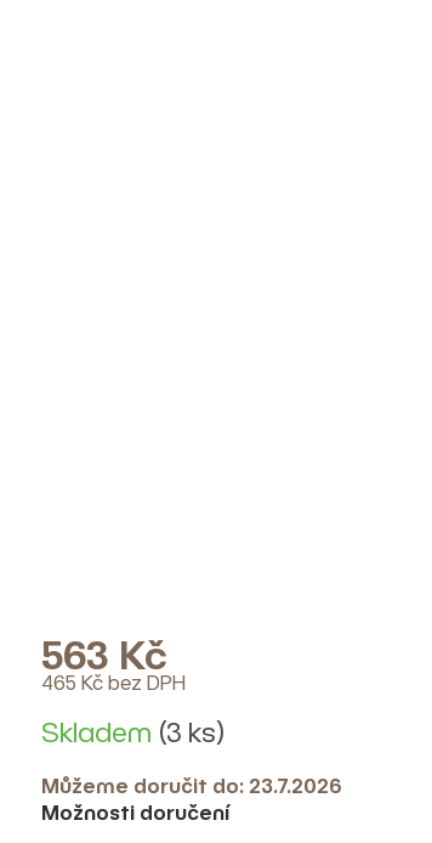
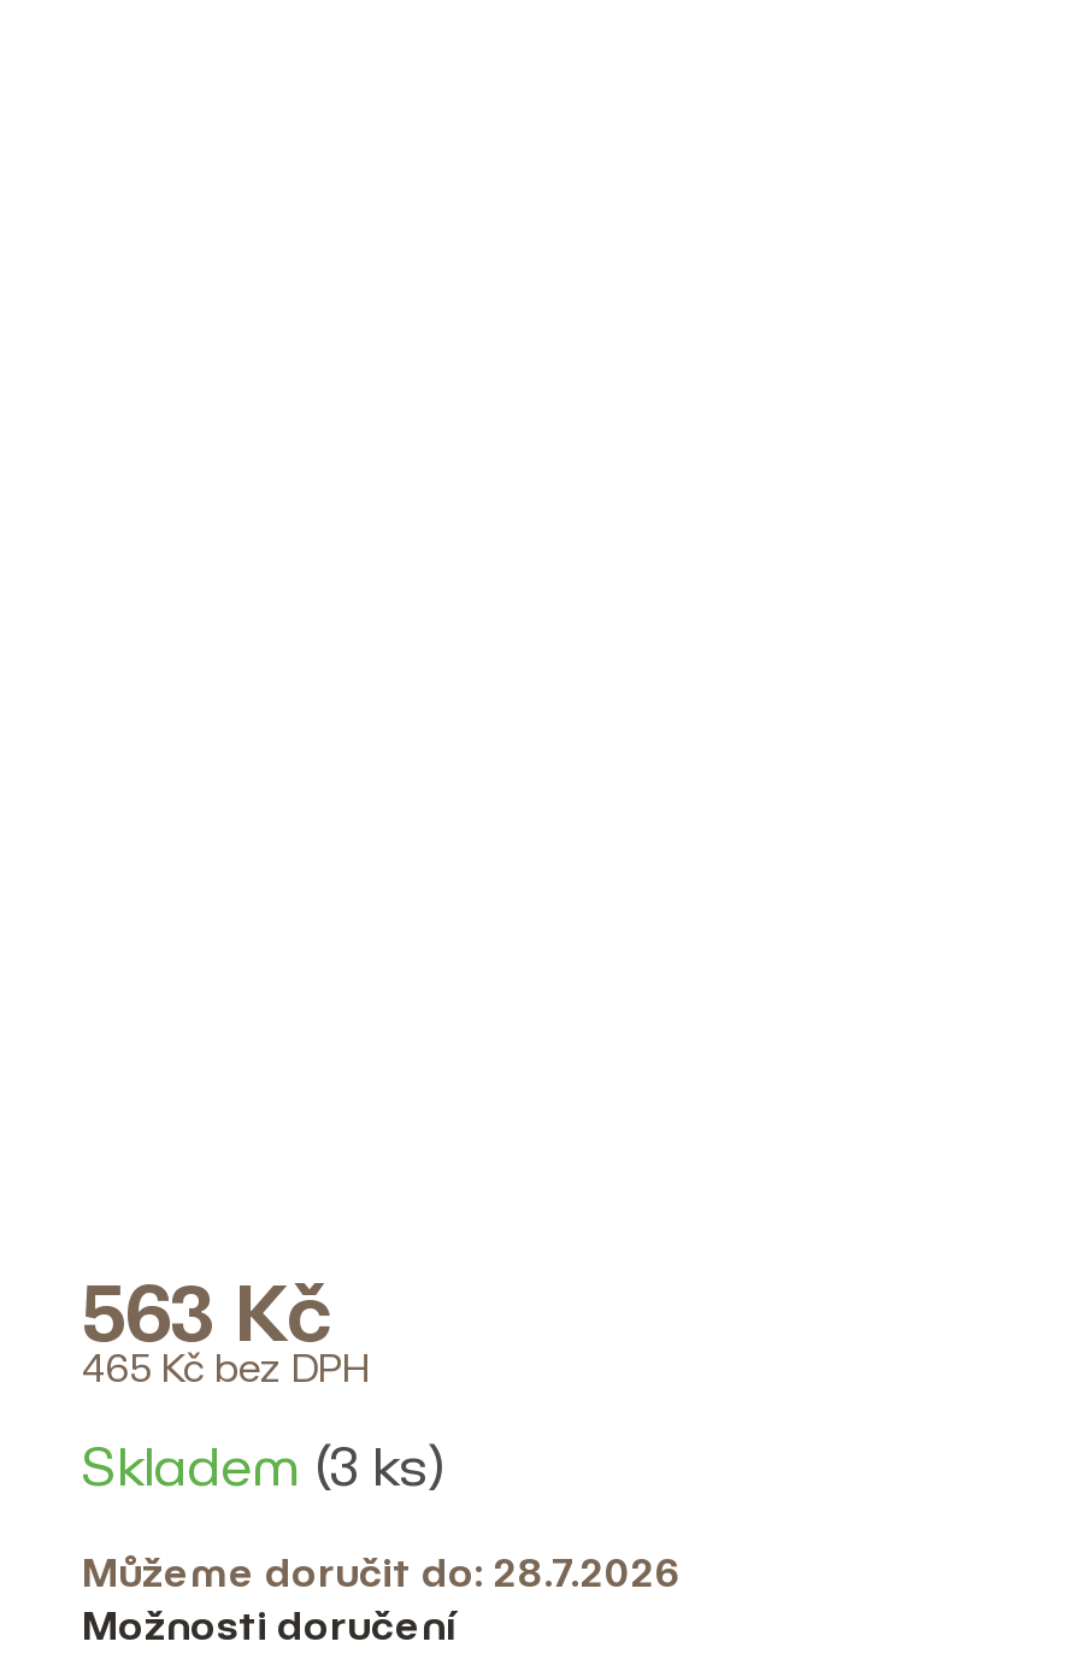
[41,774,342,799] Můžeme doručit do: 23.7.2026 -> [82,1549,682,1597] Můžeme doručit do: 28.7.2026

